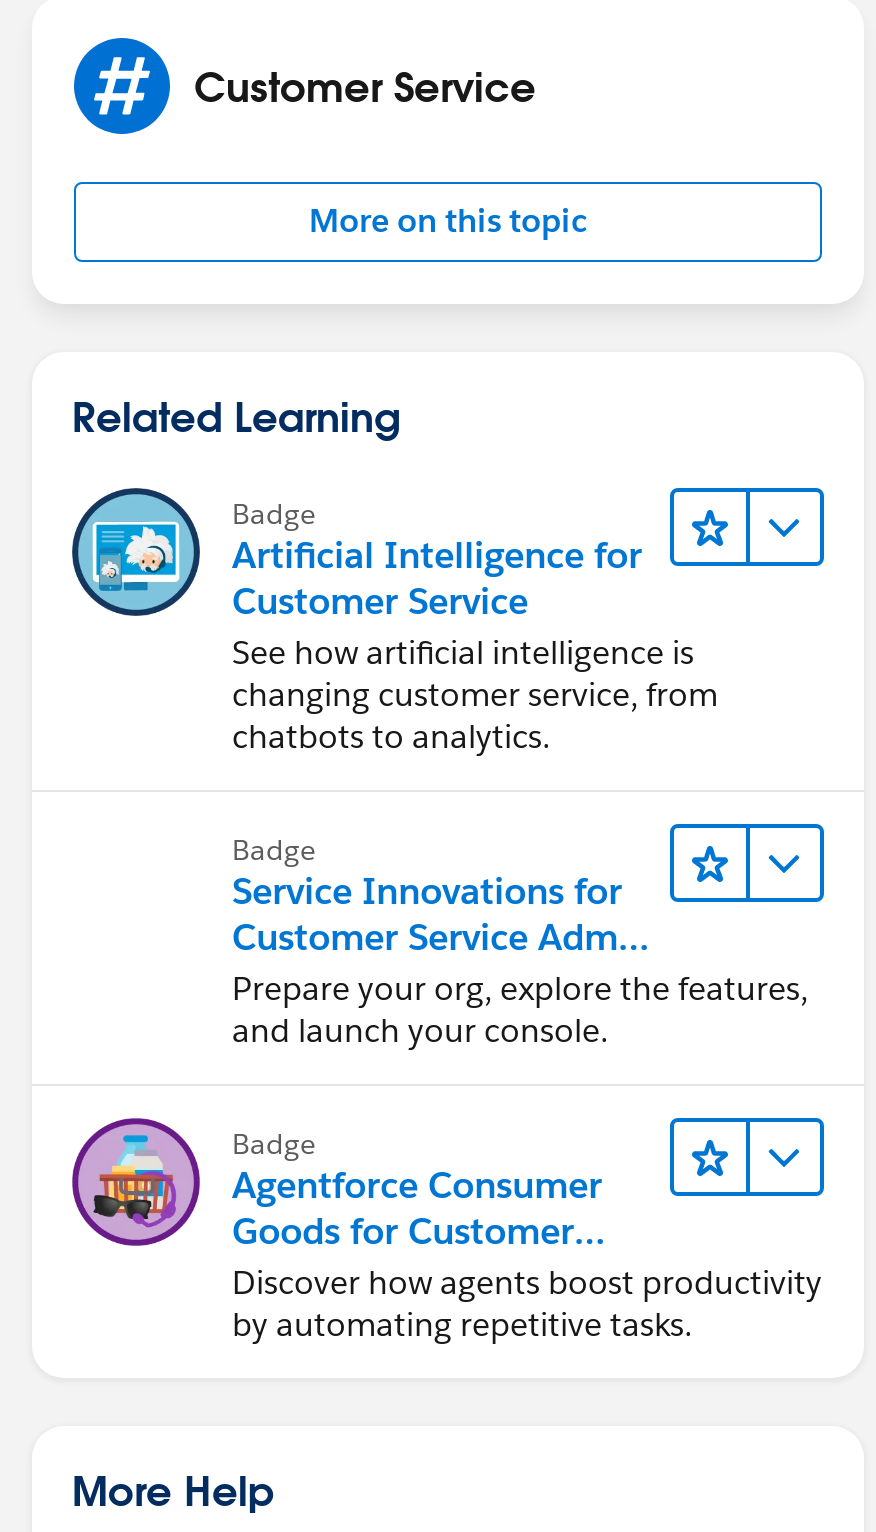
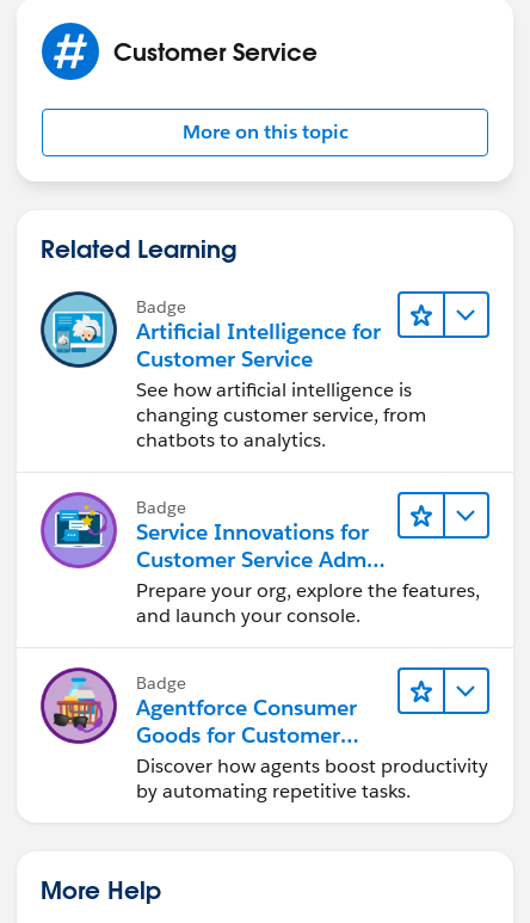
none -> [39,491,118,570] [image]

